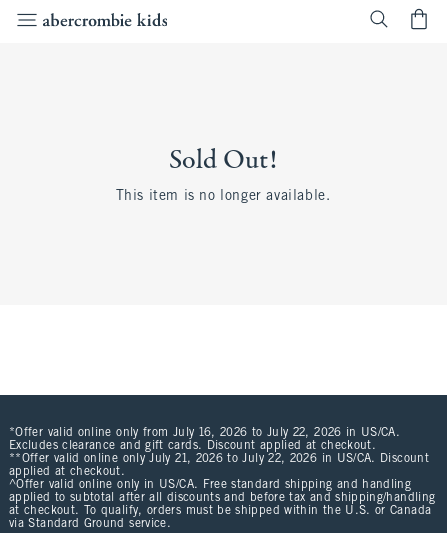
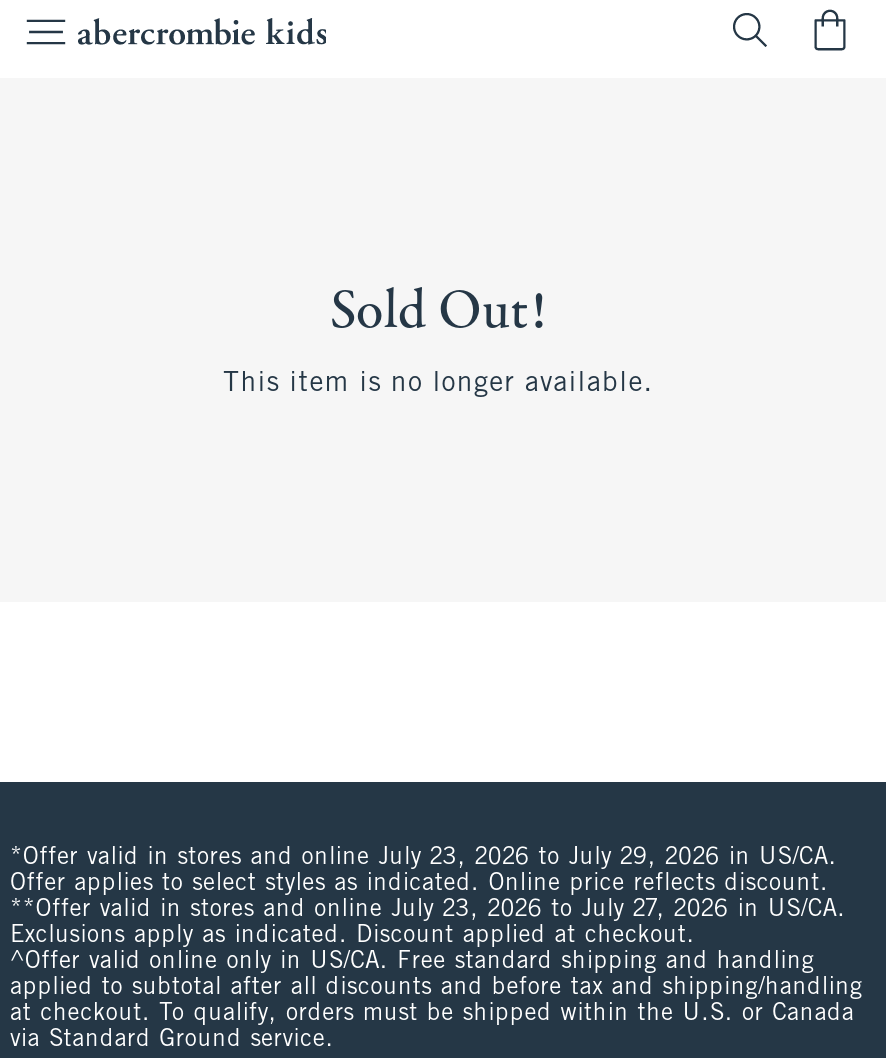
[9,427,429,478] *Offer valid online only from July 16, 2026 to July 22, 2026 in US/CA. | Excludes clearance and gift cards. Discount applied at checkout. | **Offer valid online only July 21, 2026 to July 22, 2026 in US/CA. Discount | applied at checkout. -> [10,846,846,948] *Offer valid in stores and online July 23, 2026 to July 29, 2026 in US/CA. | Offer applies to select styles as indicated. Online price reflects discount. | **Offer valid in stores and online July 23, 2026 to July 27, 2026 in US/CA. | Exclusions apply as indicated. Discount applied at checkout.

